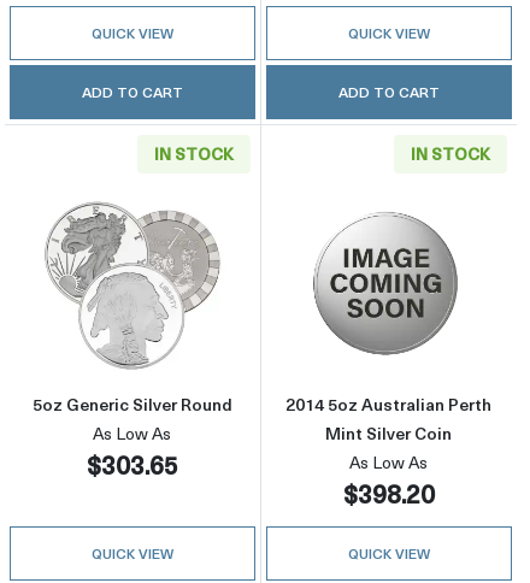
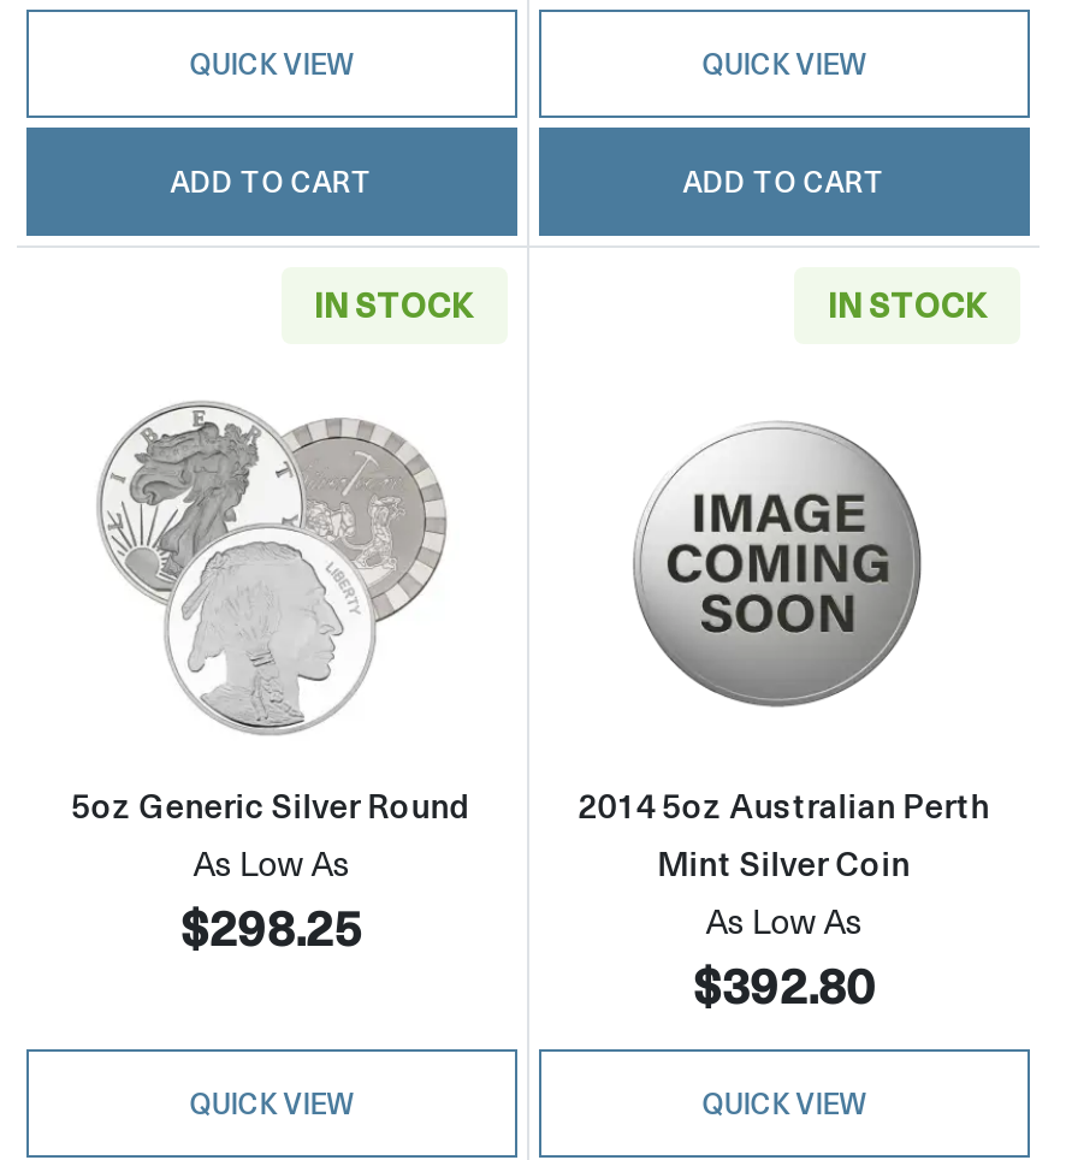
[86,448,178,480] $303.65 -> [180,892,363,957] $298.25
[343,478,435,510] $398.20 -> [693,952,875,1017] $392.80

